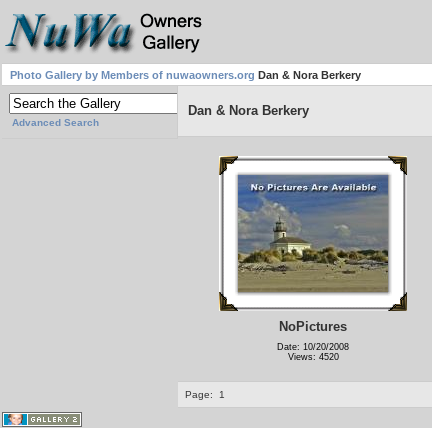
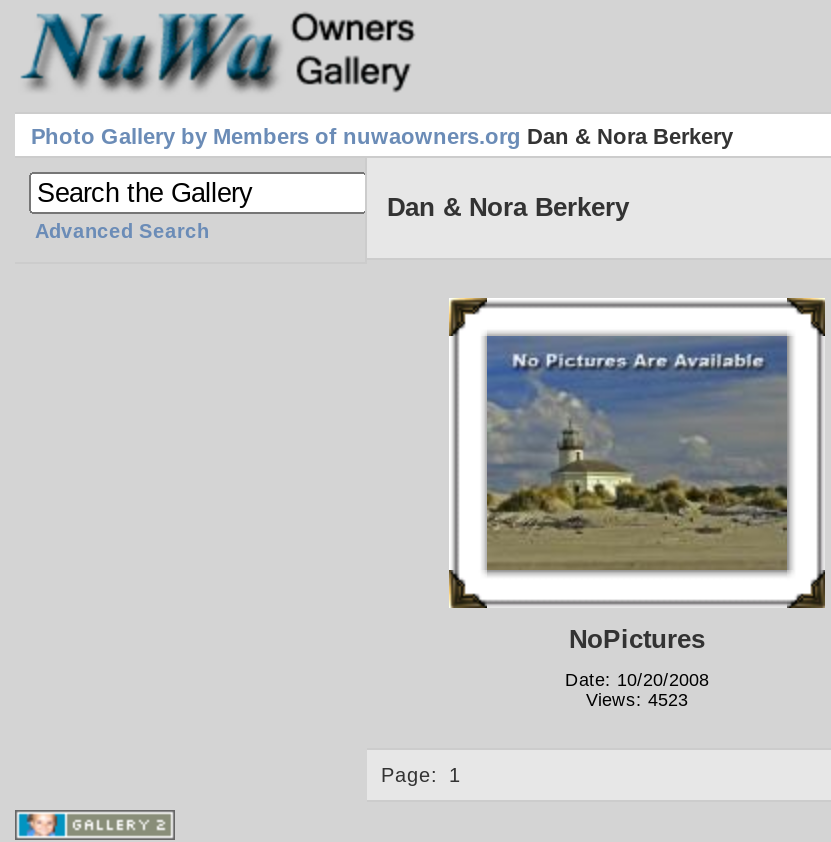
[287,352,338,362] Views: 4520 -> [586,689,688,709] Views: 4523

